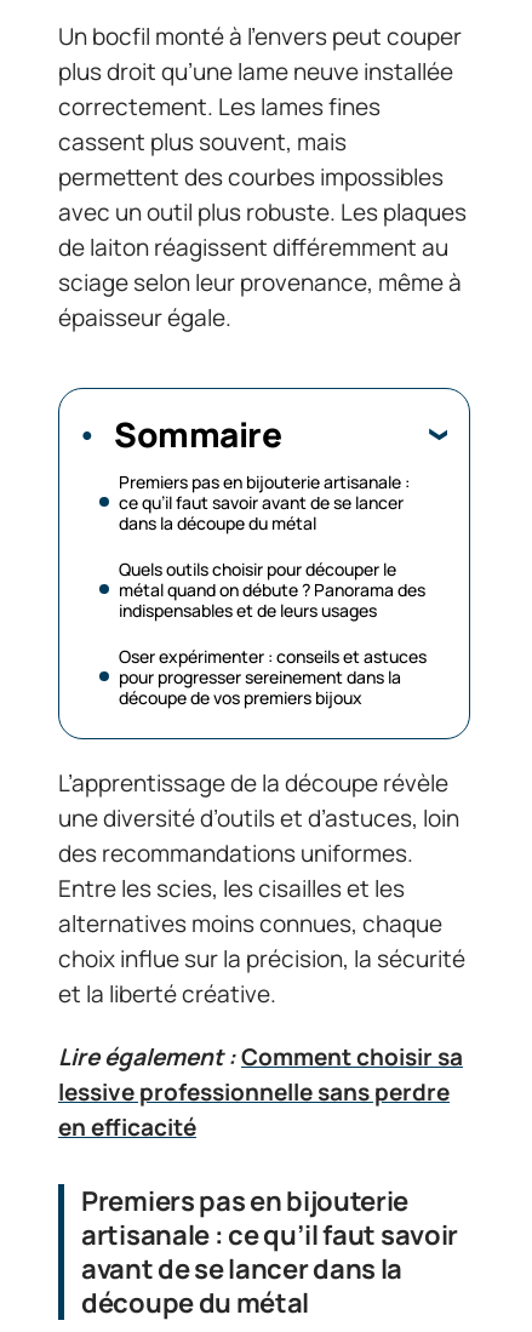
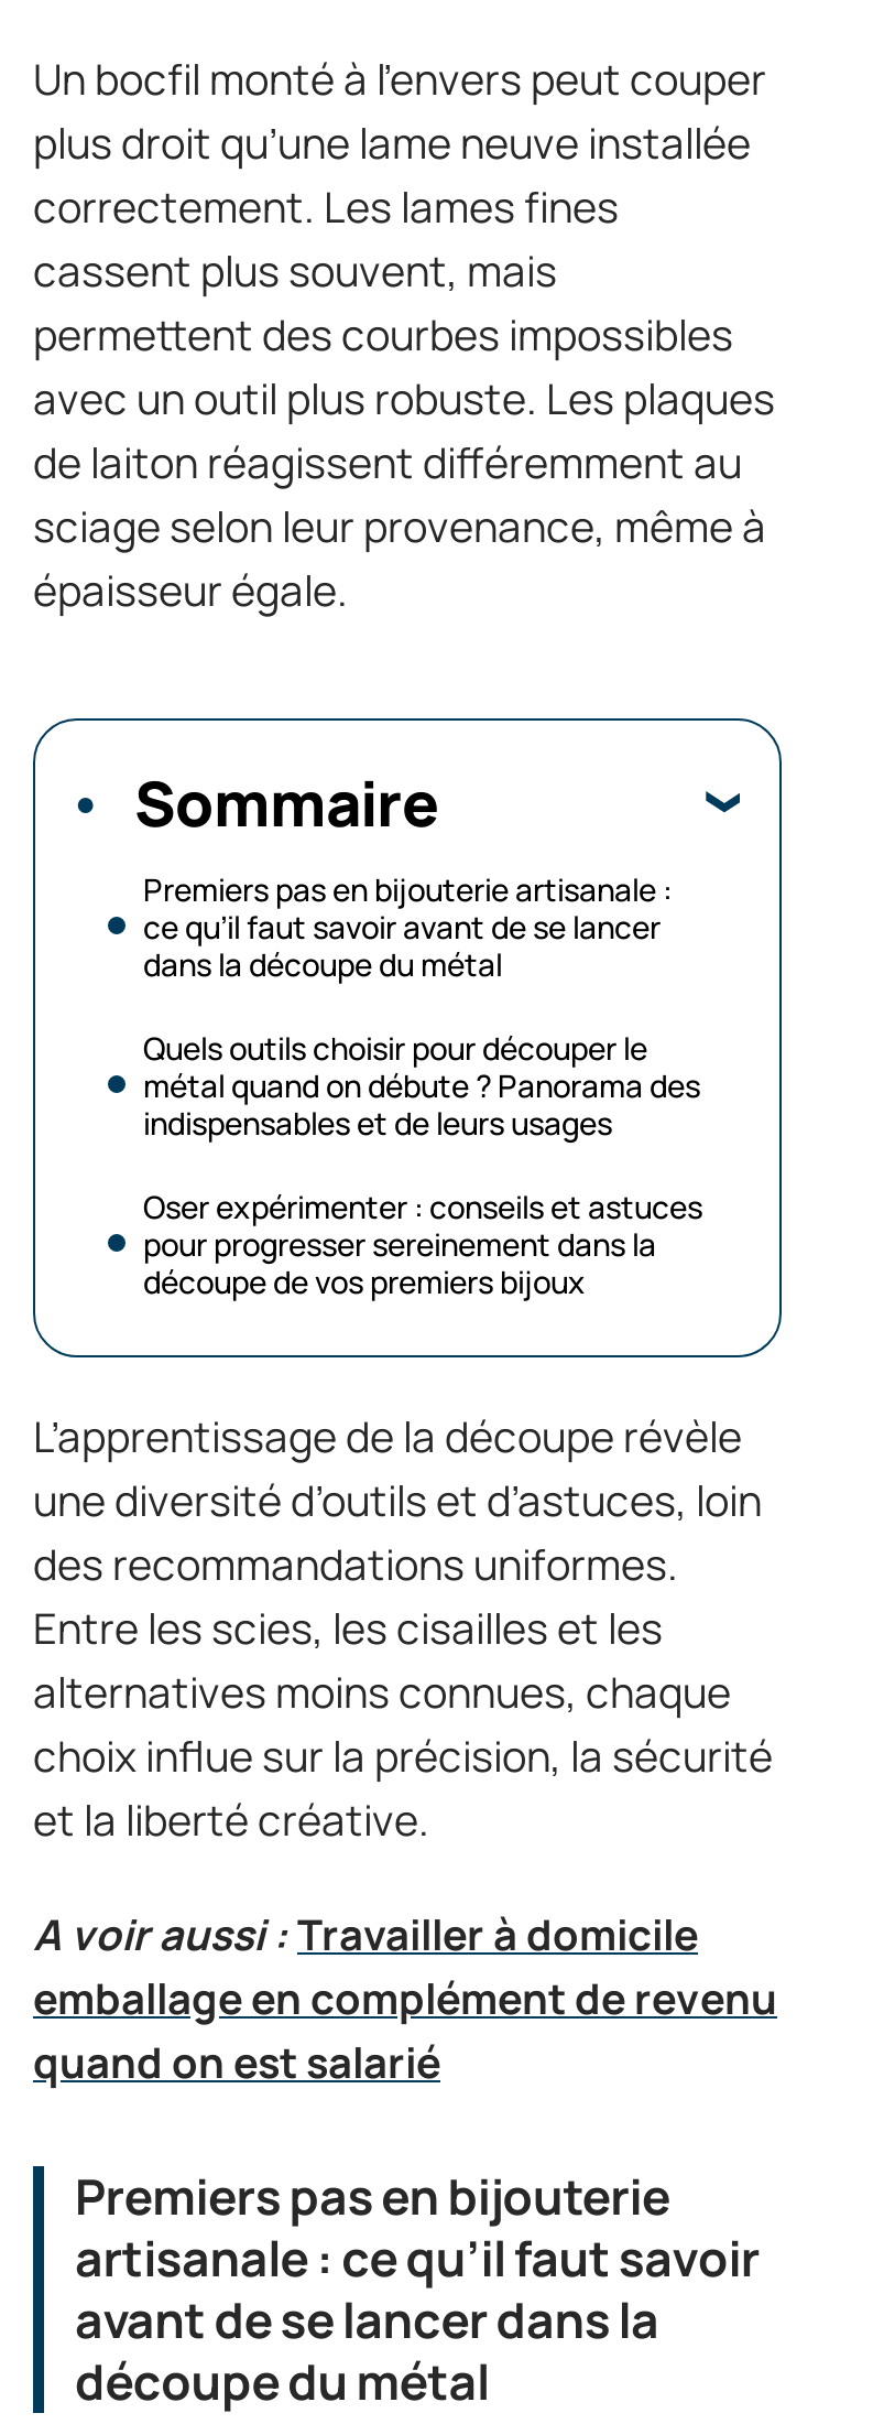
[58,1041,463,1142] Lire également : Comment choisir sa | lessive professionnelle sans perdre | en efficacité -> [33,1905,777,2090] A voir aussi : Travailler à domicile | emballage en complément de revenu | quand on est salarié

